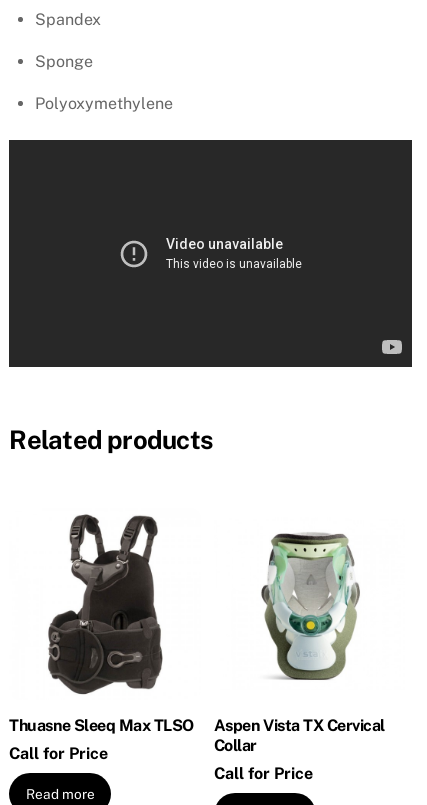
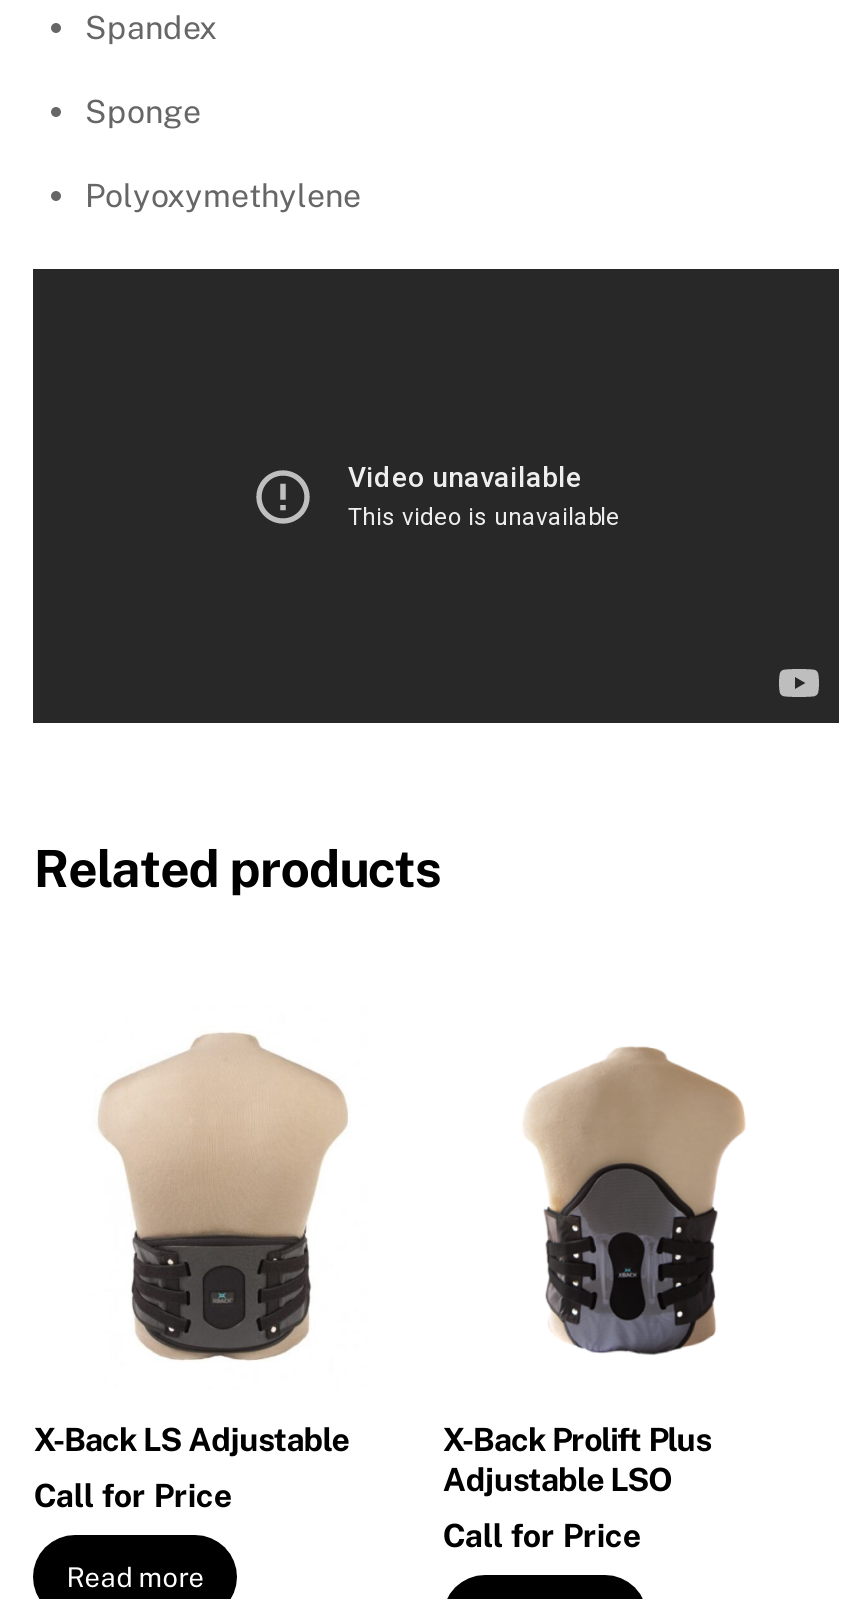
[9,514,194,735] [image] | Thuasne Sleeq Max TLSO -> [34,1019,349,1459] [image] | X-Back LS Adjustable
[214,529,385,755] [image] | Aspen Vista TX Cervical | Collar -> [443,1045,747,1499] [image] | X-Back Prolift Plus | Adjustable LSO

